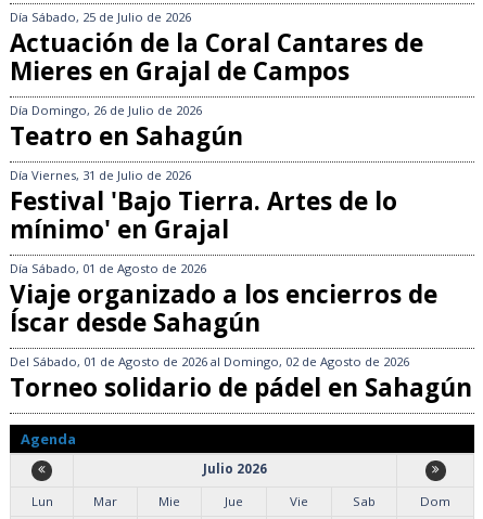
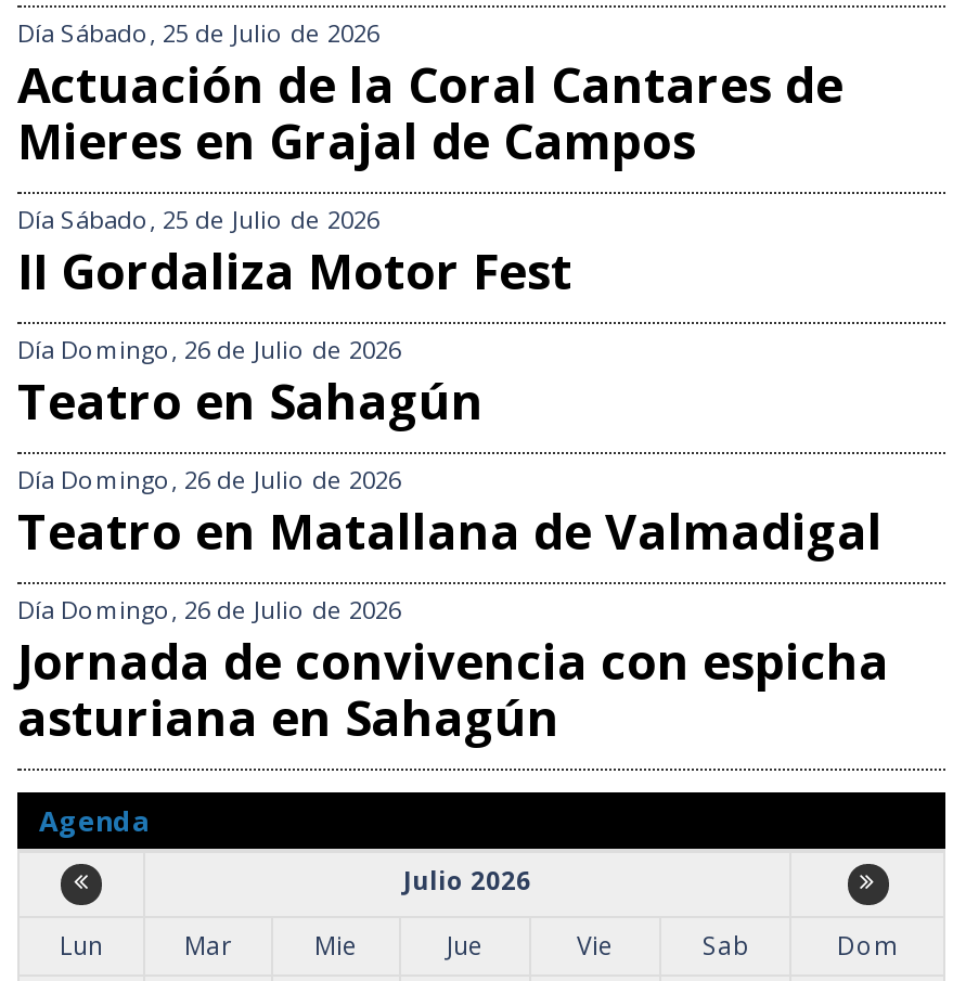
none -> [17,204,572,306] Día Sábado, 25 de Julio de 2026 | II Gordaliza Motor Fest
moved [10,102,243,153] -> [17,334,484,436]: Día Domingo, 26 de Julio de 2026 | Teatro en Sahagún
[10,167,472,404] Día Viernes, 31 de Julio de 2026 | Festival 'Bajo Tierra. Artes de lo | mínimo' en Grajal | Día Sábado, 01 de Agosto de 2026 | Viaje organizado a los encierros de | Íscar desde Sahagún | Del Sábado, 01 de Agosto de 2026 al Domingo, 02 de Agosto de 2026 | Torneo solidario de pádel en Sahagún -> [17,464,889,752] Día Domingo, 26 de Julio de 2026 | Teatro en Matallana de Valmadigal | Día Domingo, 26 de Julio de 2026 | Jornada de convivencia con espicha | asturiana en Sahagún

